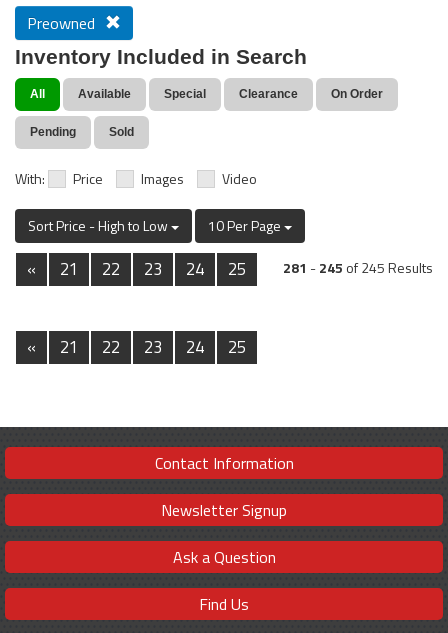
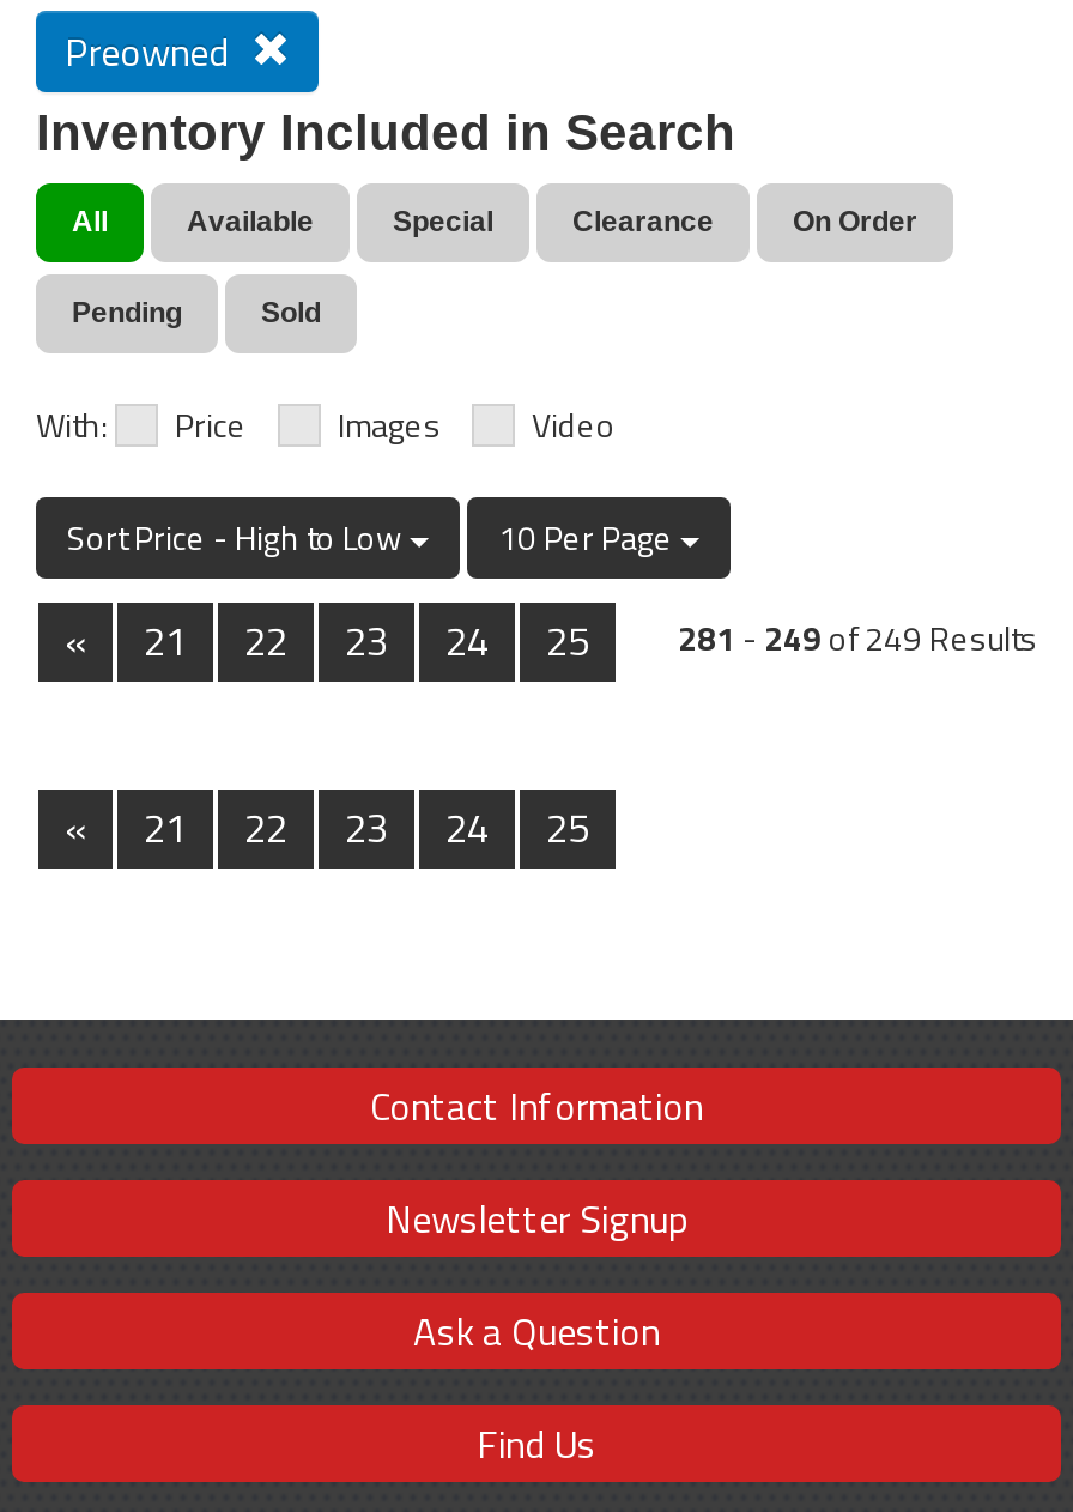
[283,257,433,278] 281 - 245 of 245 Results -> [678,613,1037,664] 281 - 249 of 249 Results

